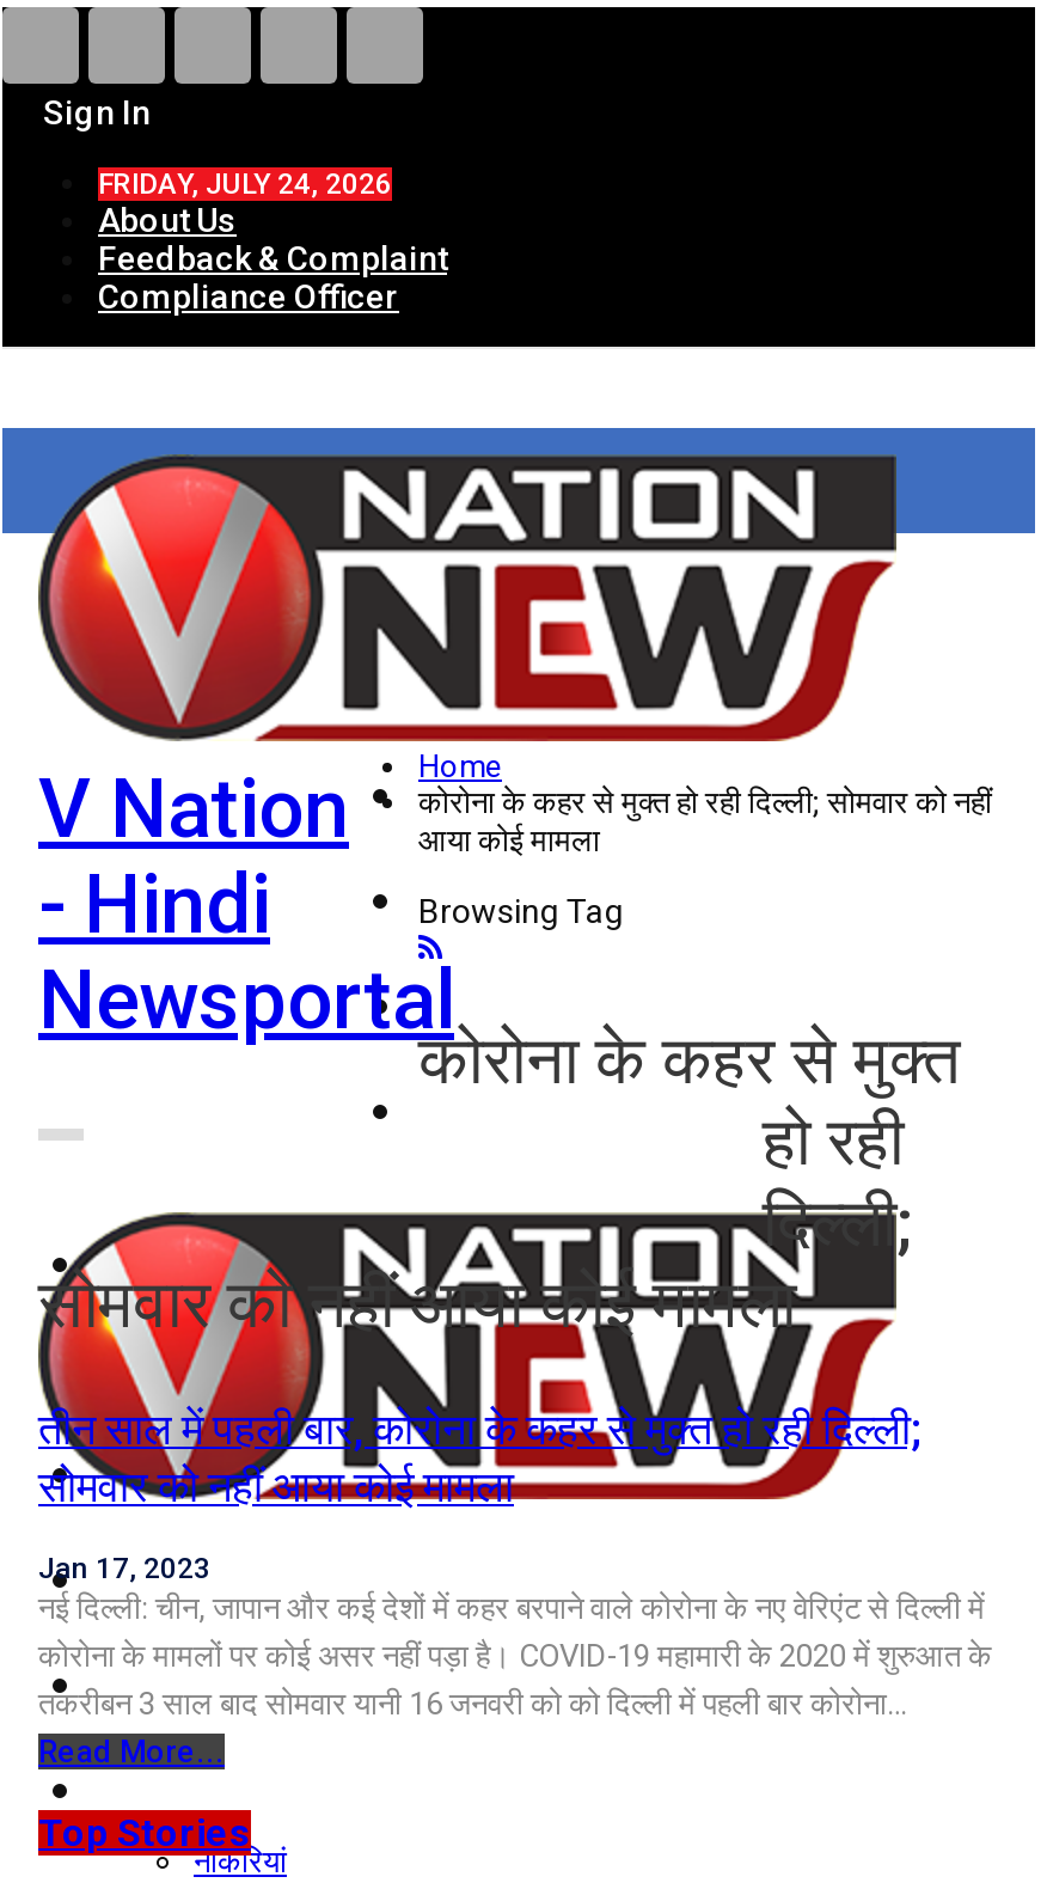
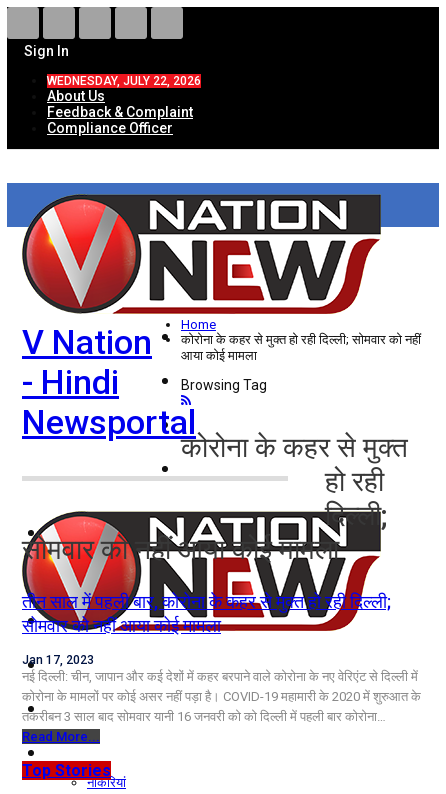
[98,167,392,201] FRIDAY, JULY 24, 2026 -> [47,74,201,88] WEDNESDAY, JULY 22, 2026

